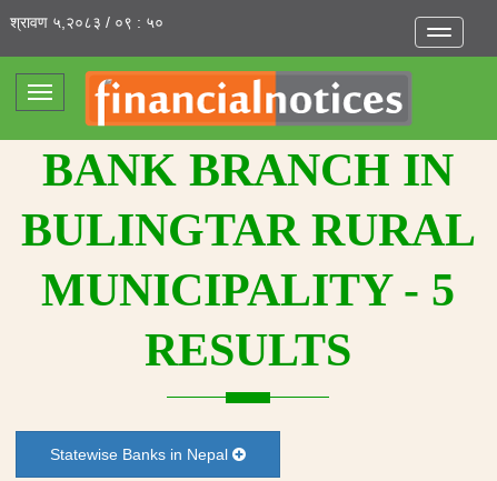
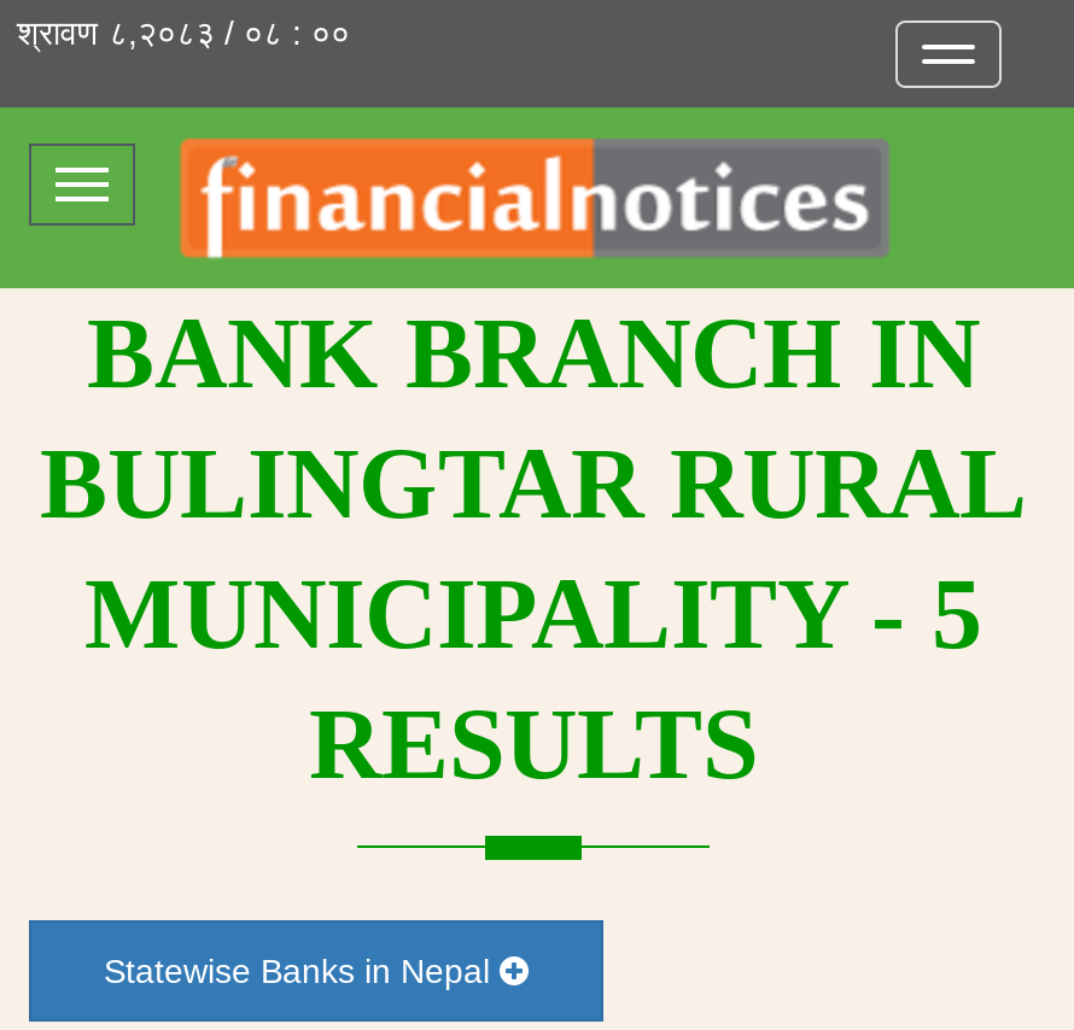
[10,13,163,31] श्रावण ५,२०८३ / ०९ : ५० -> [17,13,350,52] श्रावण ८,२०८३ / ०८ : ००

